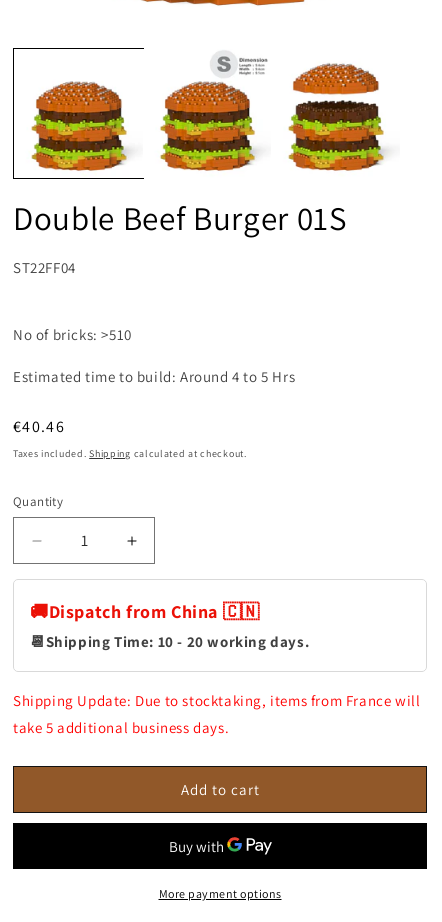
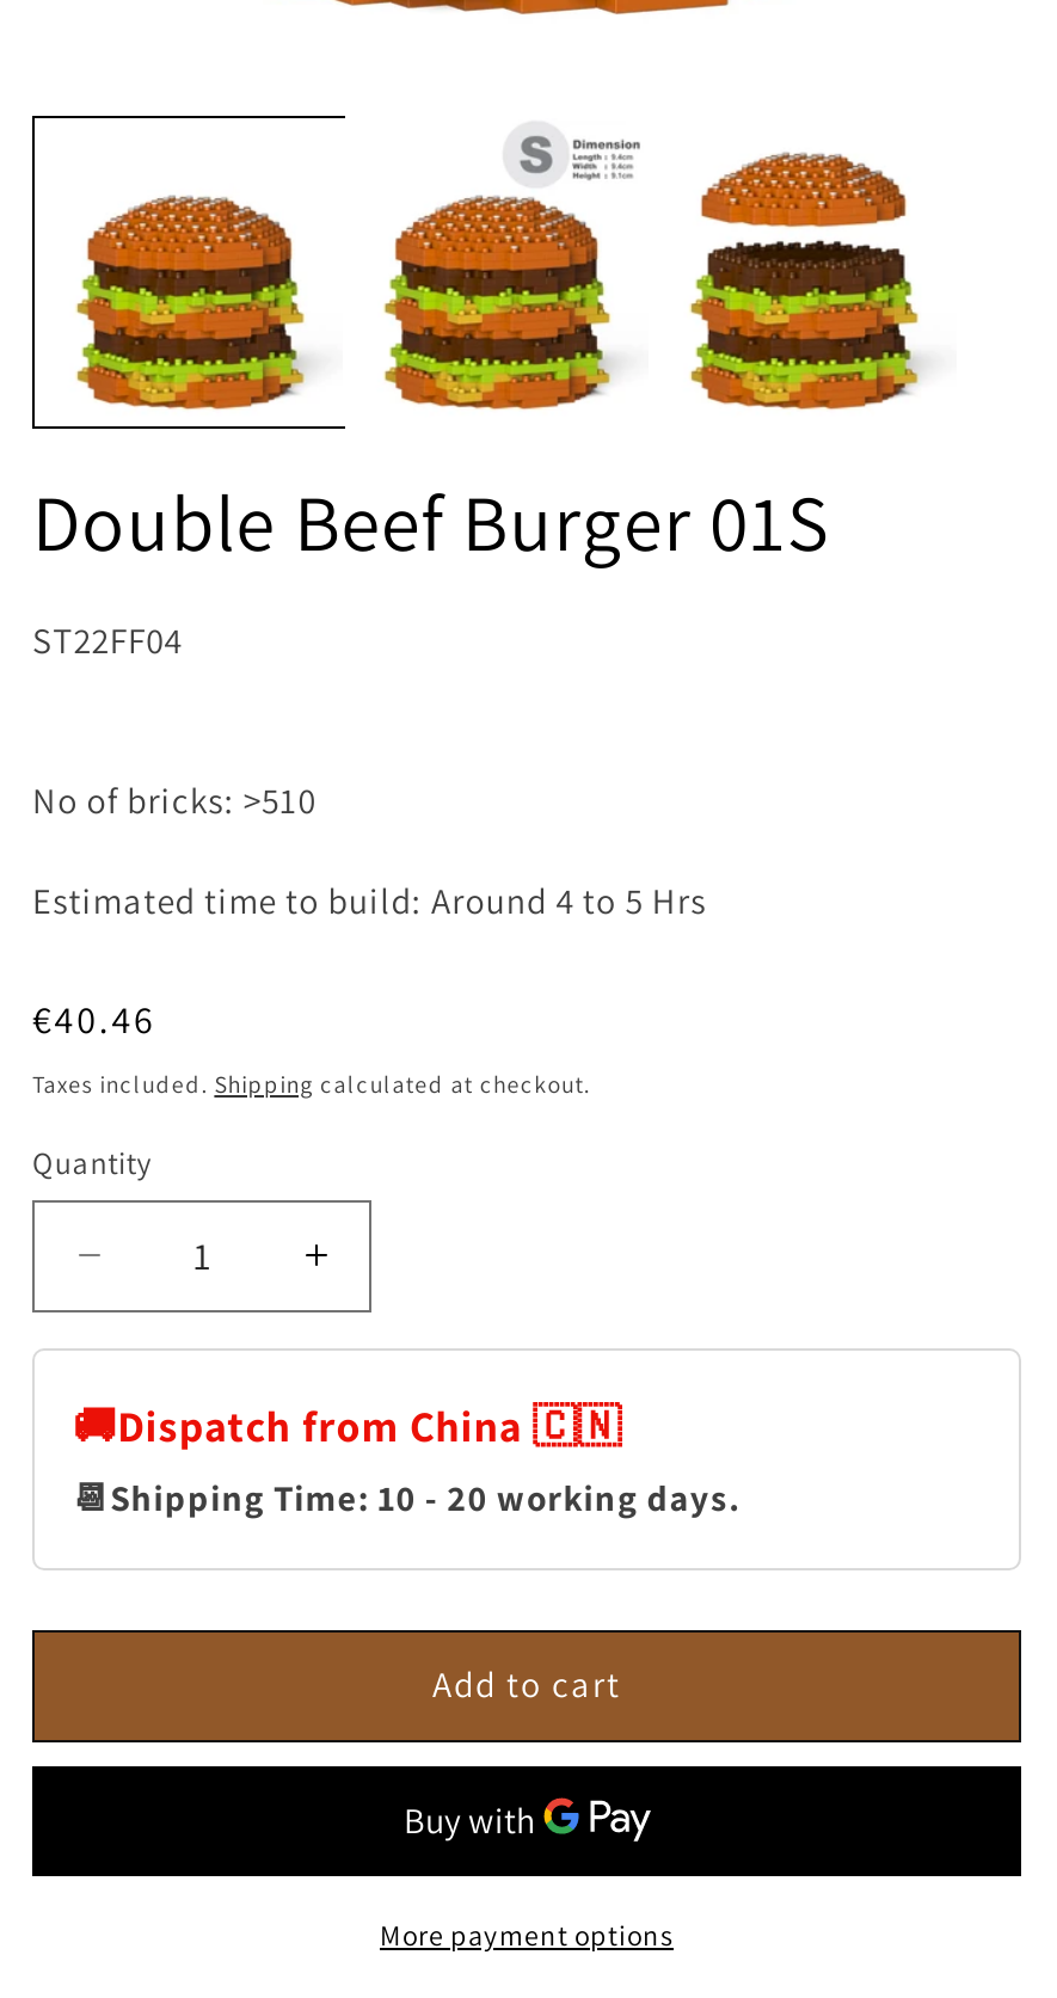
[13,691,420,737] Shipping Update: Due to stocktaking, items from France will | take 5 additional business days. -> none

